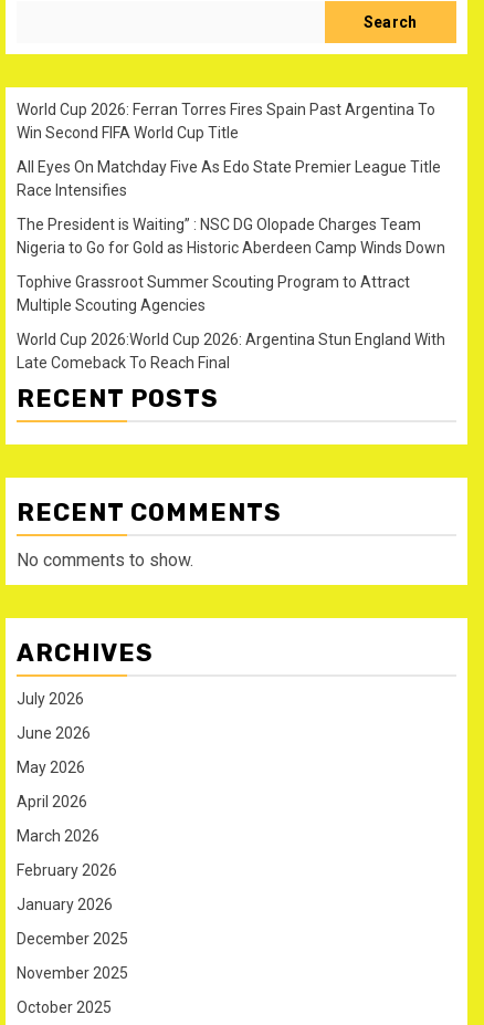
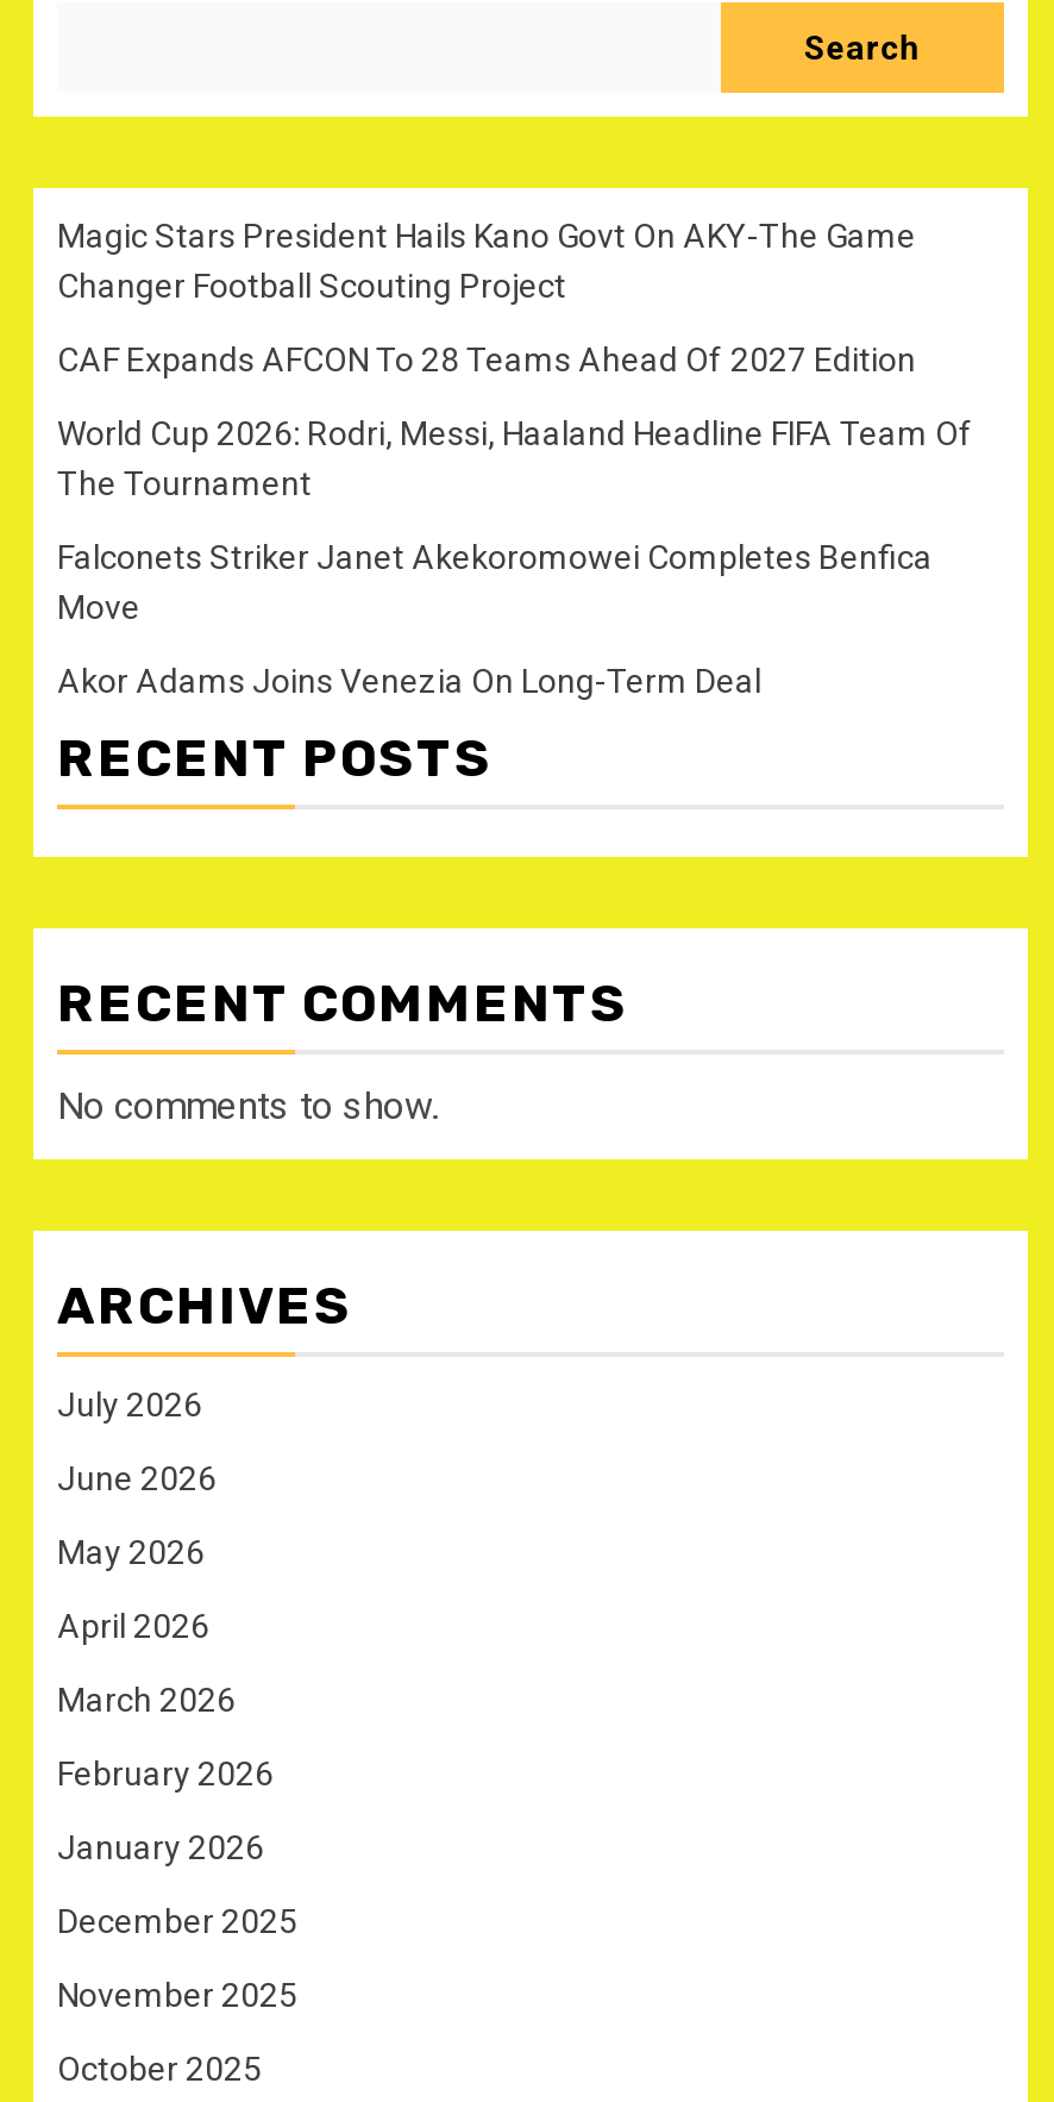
[17,100,435,141] World Cup 2026: Ferran Torres Fires Spain Past Argentina To | Win Second FIFA World Cup Title -> [57,216,916,304] Magic Stars President Hails Kano Govt On AKY-The Game | Changer Football Scouting Project
[17,158,441,199] All Eyes On Matchday Five As Edo State Premier League Title | Race Intensifies -> [57,339,916,378] CAF Expands AFCON To 28 Teams Ahead Of 2027 Edition
[17,215,445,256] The President is Waiting” : NSC DG Olopade Charges Team | Nigeria to Go for Gold as Historic Aberdeen Camp Winds Down -> [57,413,973,501] World Cup 2026: Rodri, Messi, Haaland Headline FIFA Team Of | The Tournament
[17,273,410,314] Tophive Grassroot Summer Scouting Program to Attract | Multiple Scouting Agencies -> [57,537,933,625] Falconets Striker Janet Akekoromowei Completes Benfica | Move
[17,330,445,371] World Cup 2026:World Cup 2026: Argentina Stun England With | Late Comeback To Reach Final -> [57,661,761,699] Akor Adams Joins Venezia On Long-Term Deal

